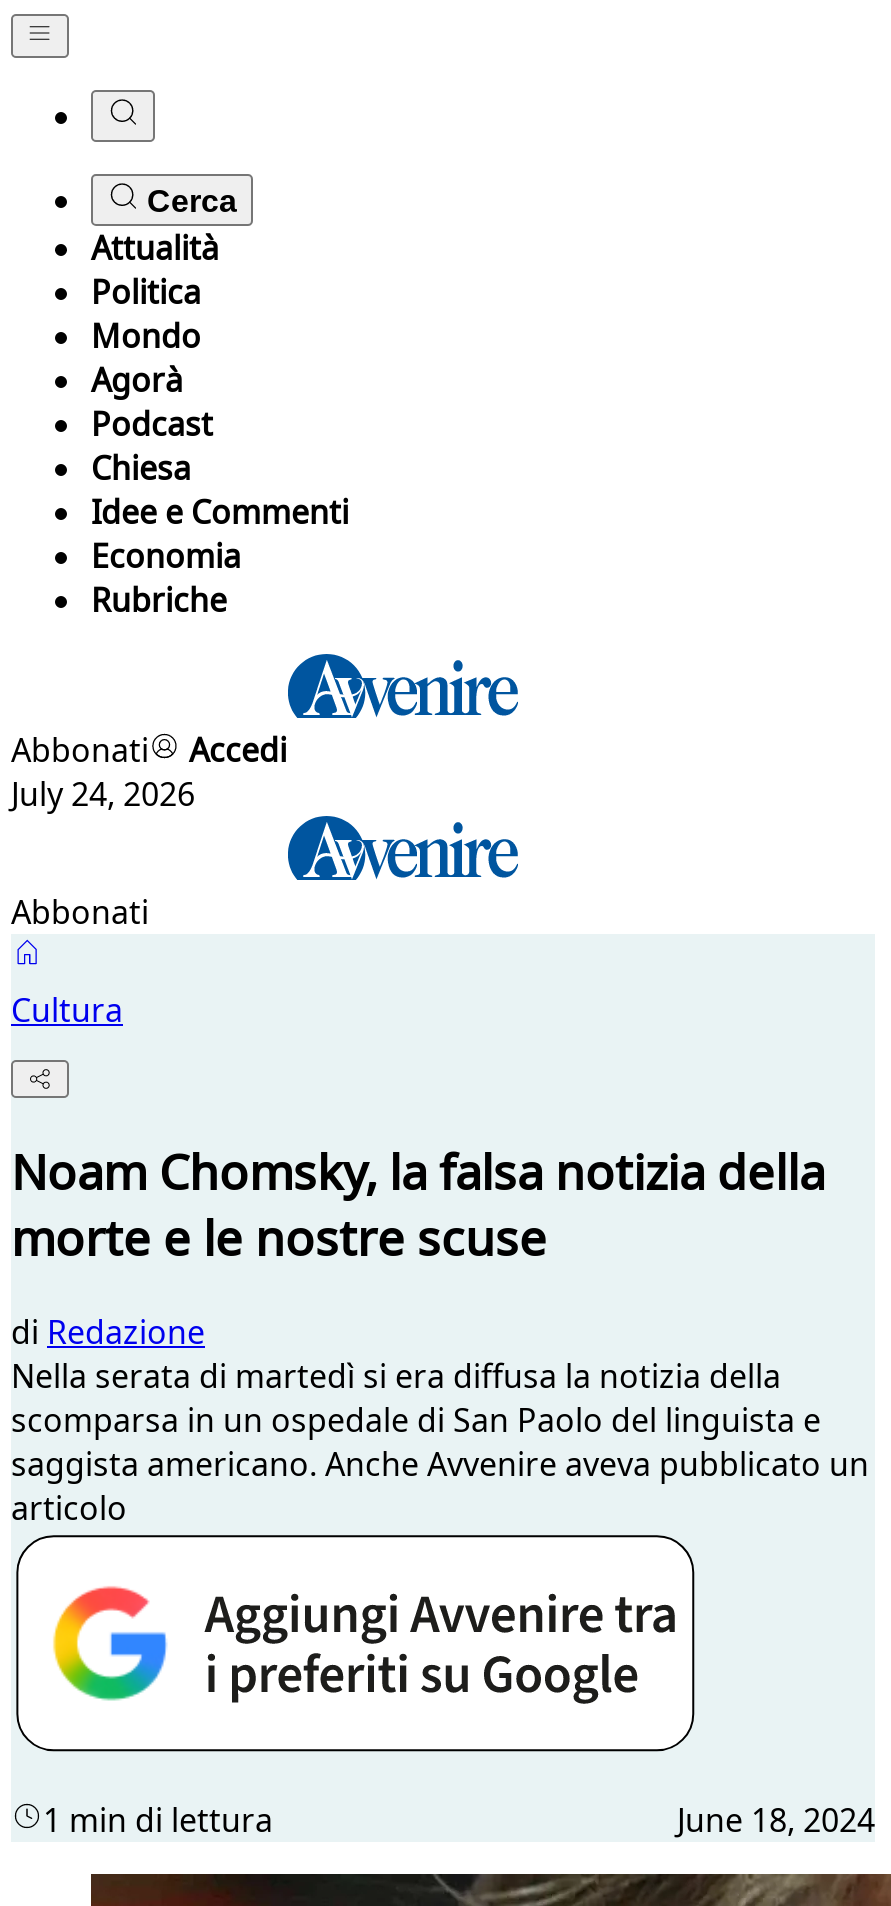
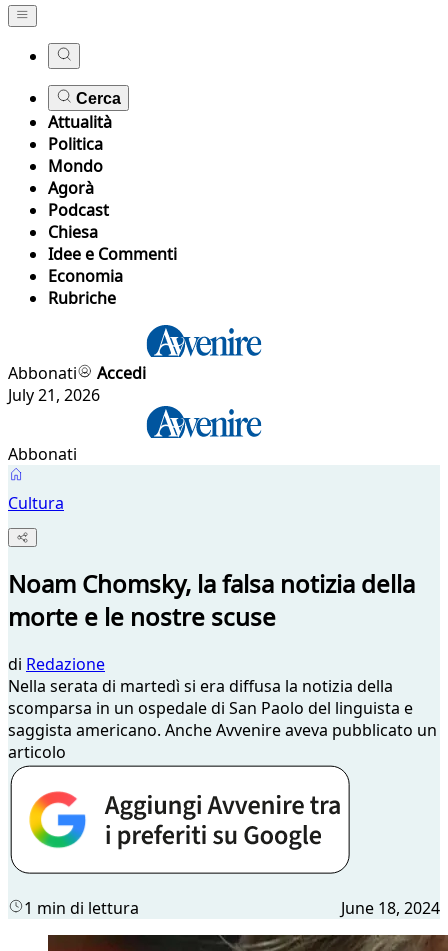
[11,772,195,816] July 24, 2026 -> [8,384,100,406] July 21, 2026

